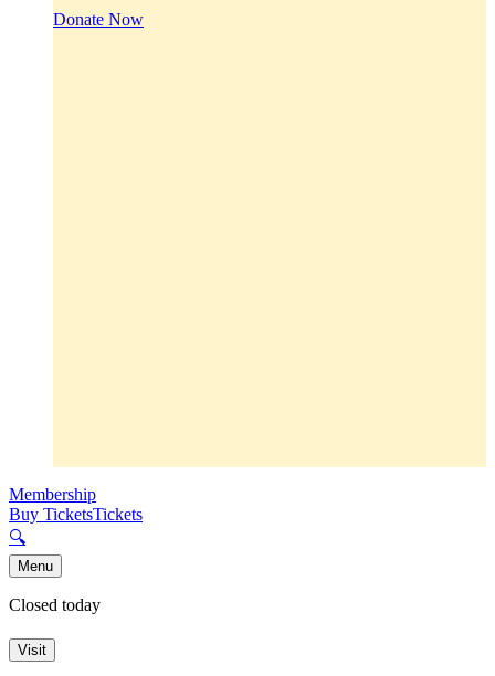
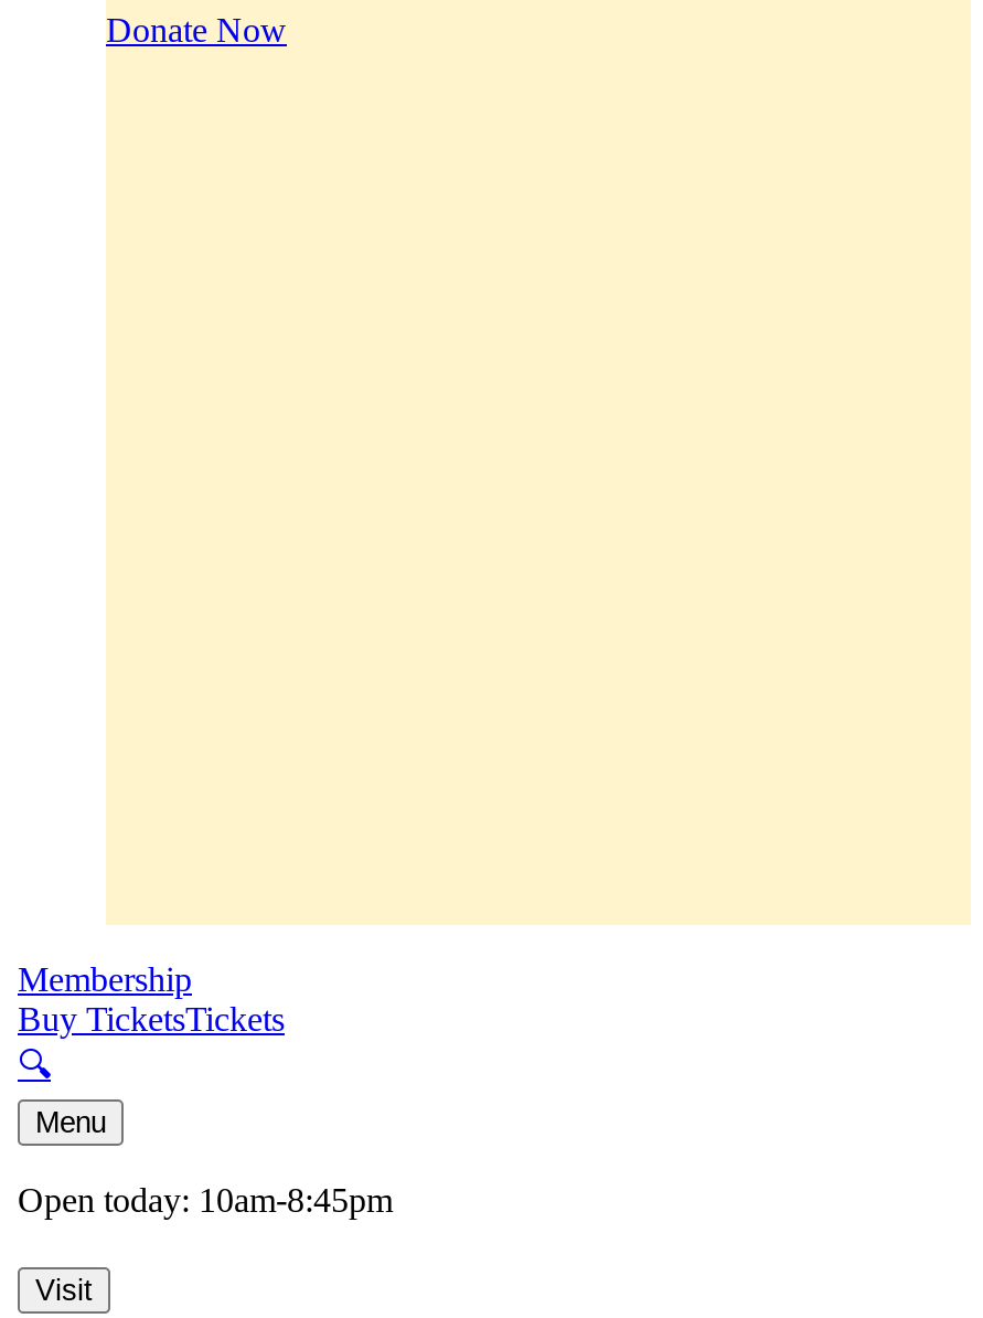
[9,596,101,614] Closed today -> [18,1182,393,1219] Open today: 10am-8:45pm

